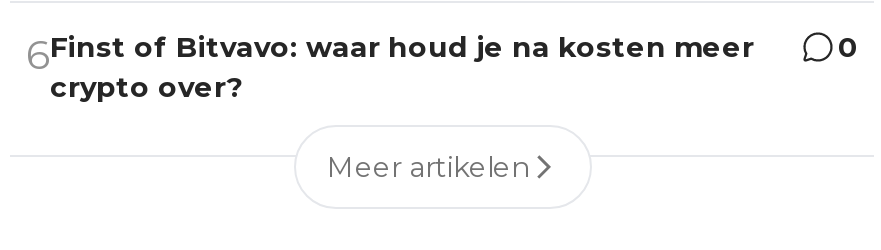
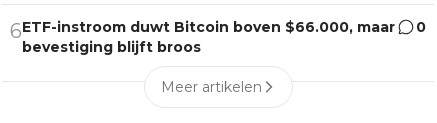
[26,29,754,105] 6Finst of Bitvavo: waar houd je na kosten meer | crypto over? -> [10,18,395,56] 6ETF-instroom duwt Bitcoin boven $66.000, maar | bevestiging blijft broos

